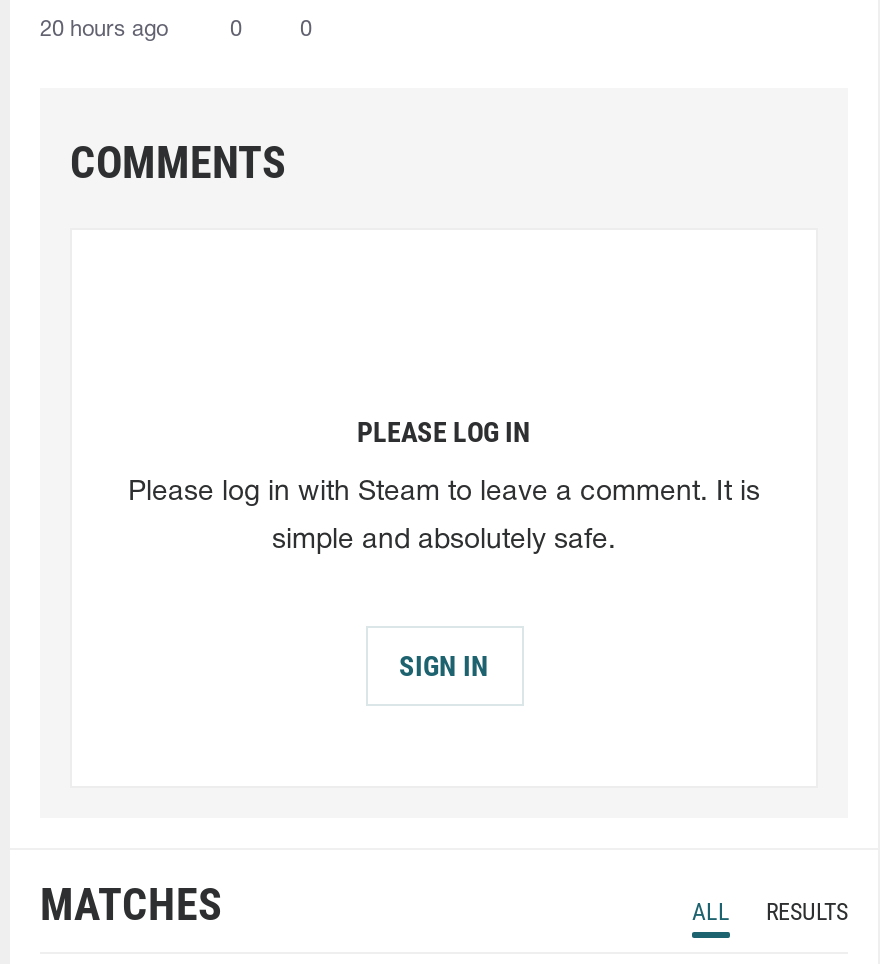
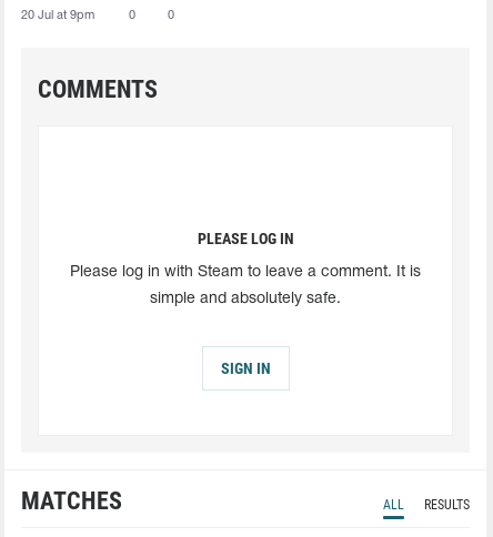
[40,19,168,39] 20 hours ago -> [21,10,94,21] 20 Jul at 9pm

